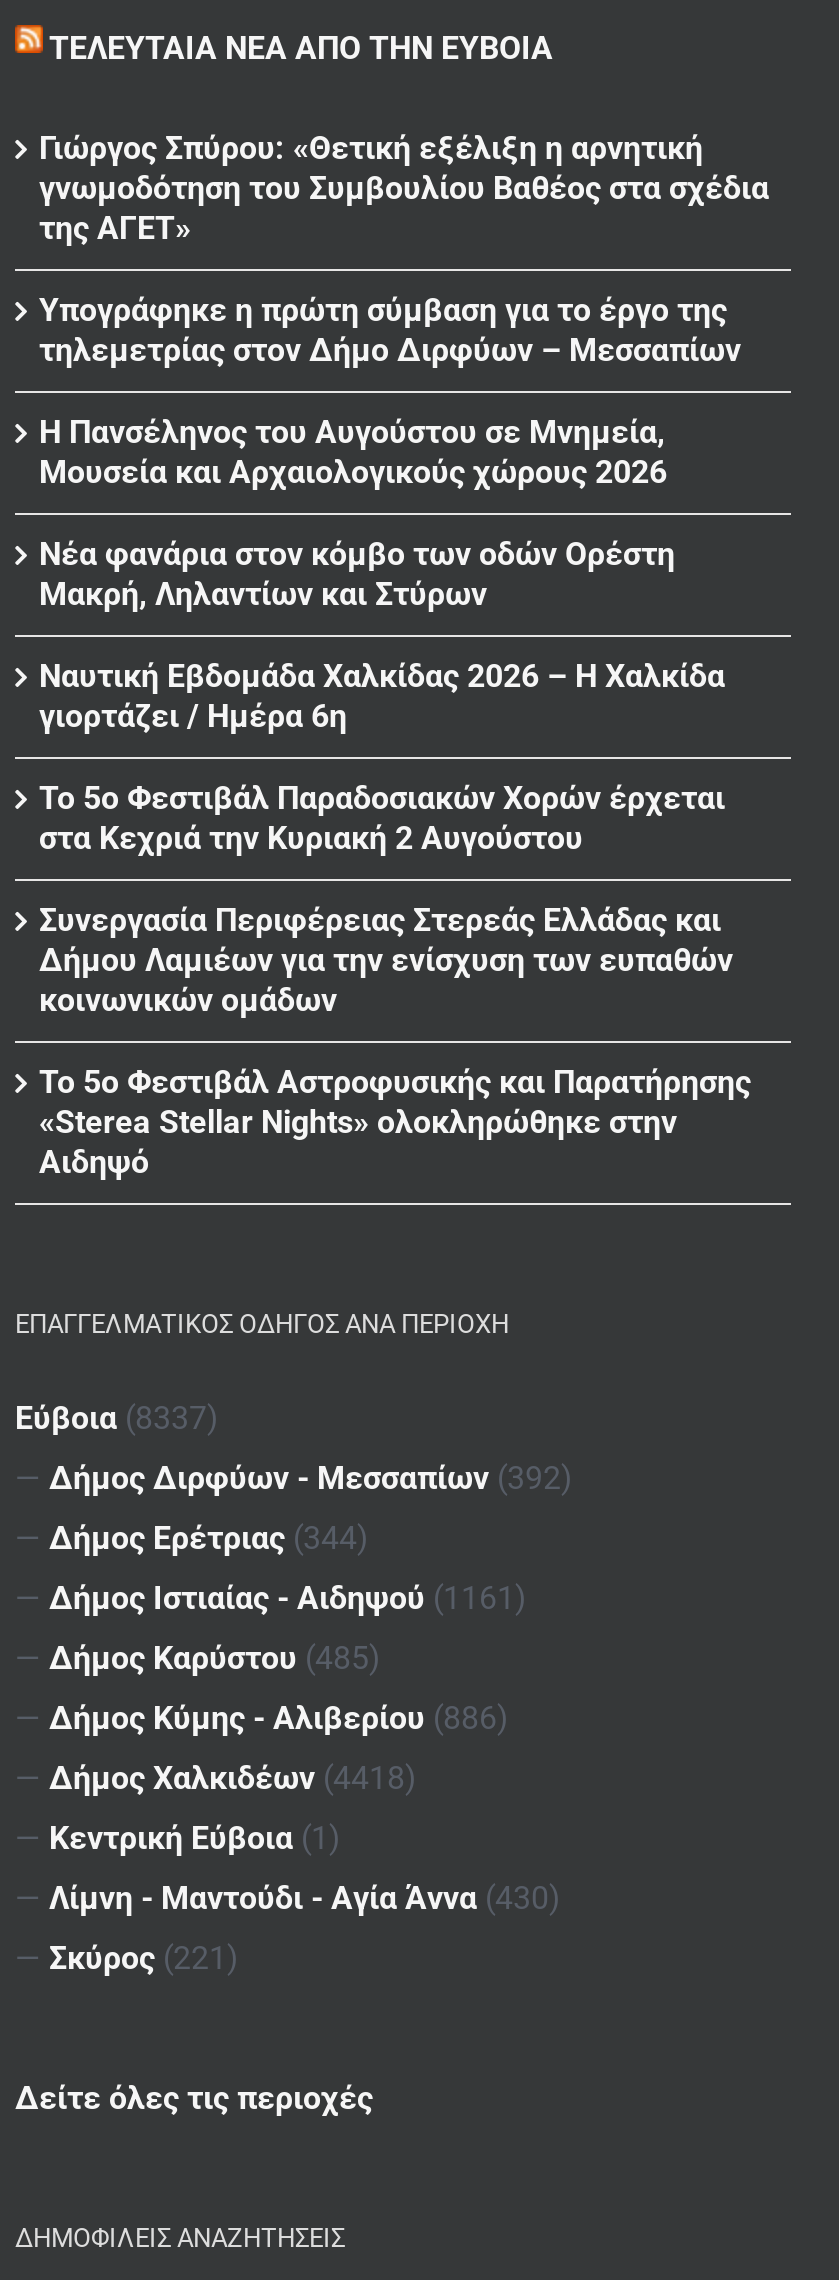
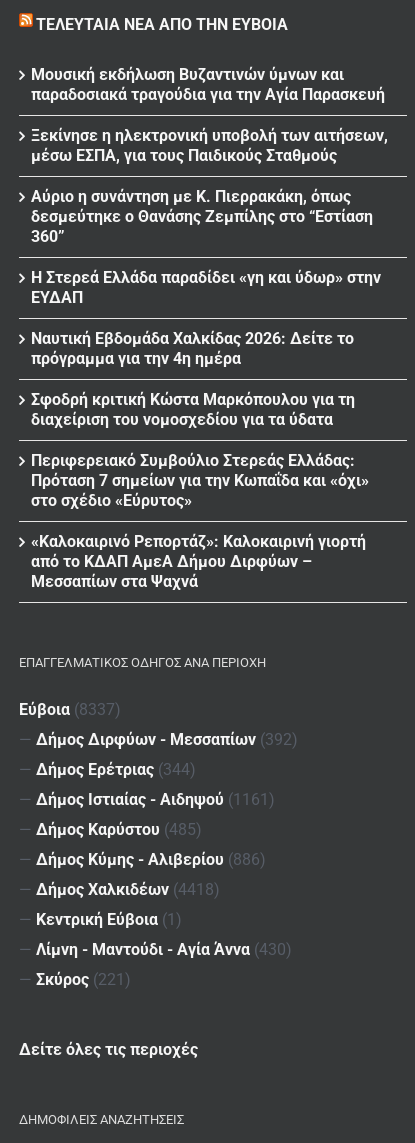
[39,129,769,247] Γιώργος Σπύρου: «Θετική εξέλιξη η αρνητική | γνωμοδότηση του Συμβουλίου Βαθέος στα σχέδια | της ΑΓΕΤ» -> [31,65,385,104] Μουσική εκδήλωση Βυζαντινών ύμνων και | παραδοσιακά τραγούδια για την Αγία Παρασκευή
[39,291,741,369] Υπογράφηκε η πρώτη σύμβαση για το έργο της | τηλεμετρίας στον Δήμο Διρφύων – Μεσσαπίων -> [31,126,388,165] Ξεκίνησε η ηλεκτρονική υποβολή των αιτήσεων, | μέσω ΕΣΠΑ, για τους Παιδικούς Σταθμούς
[39,413,667,491] Η Πανσέληνος του Αυγούστου σε Μνημεία, | Μουσεία και Αρχαιολογικούς χώρους 2026 -> [31,187,373,246] Αύριο η συνάντηση με Κ. Πιερρακάκη, όπως | δεσμεύτηκε ο Θανάσης Ζεμπίλης στο “Εστίαση | 360”
[39,535,675,613] Νέα φανάρια στον κόμβο των οδών Ορέστη | Μακρή, Ληλαντίων και Στύρων -> [31,268,381,307] Η Στερεά Ελλάδα παραδίδει «γη και ύδωρ» στην | ΕΥΔΑΠ
[39,657,725,735] Ναυτική Εβδομάδα Χαλκίδας 2026 – Η Χαλκίδα | γιορτάζει / Ημέρα 6η -> [31,329,354,368] Ναυτική Εβδομάδα Χαλκίδας 2026: Δείτε το | πρόγραμμα για την 4η ημέρα
[39,779,725,857] Το 5ο Φεστιβάλ Παραδοσιακών Χορών έρχεται | στα Κεχριά την Κυριακή 2 Αυγούστου -> [31,390,355,429] Σφοδρή κριτική Κώστα Μαρκόπουλου για τη | διαχείριση του νομοσχεδίου για τα ύδατα
[39,901,733,1019] Συνεργασία Περιφέρειας Στερεάς Ελλάδας και | Δήμου Λαμιέων για την ενίσχυση των ευπαθών | κοινωνικών ομάδων -> [31,451,369,510] Περιφερειακό Συμβούλιο Στερεάς Ελλάδας: | Πρόταση 7 σημείων για την Κωπαΐδα και «όχι» | στο σχέδιο «Εύρυτος»
[39,1063,751,1181] Το 5ο Φεστιβάλ Αστροφυσικής και Παρατήρησης | «Sterea Stellar Nights» ολοκληρώθηκε στην | Αιδηψό -> [31,532,366,591] «Καλοκαιρινό Ρεπορτάζ»: Καλοκαιρινή γιορτή | από το ΚΔΑΠ ΑμεΑ Δήμου Διρφύων – | Μεσσαπίων στα Ψαχνά

